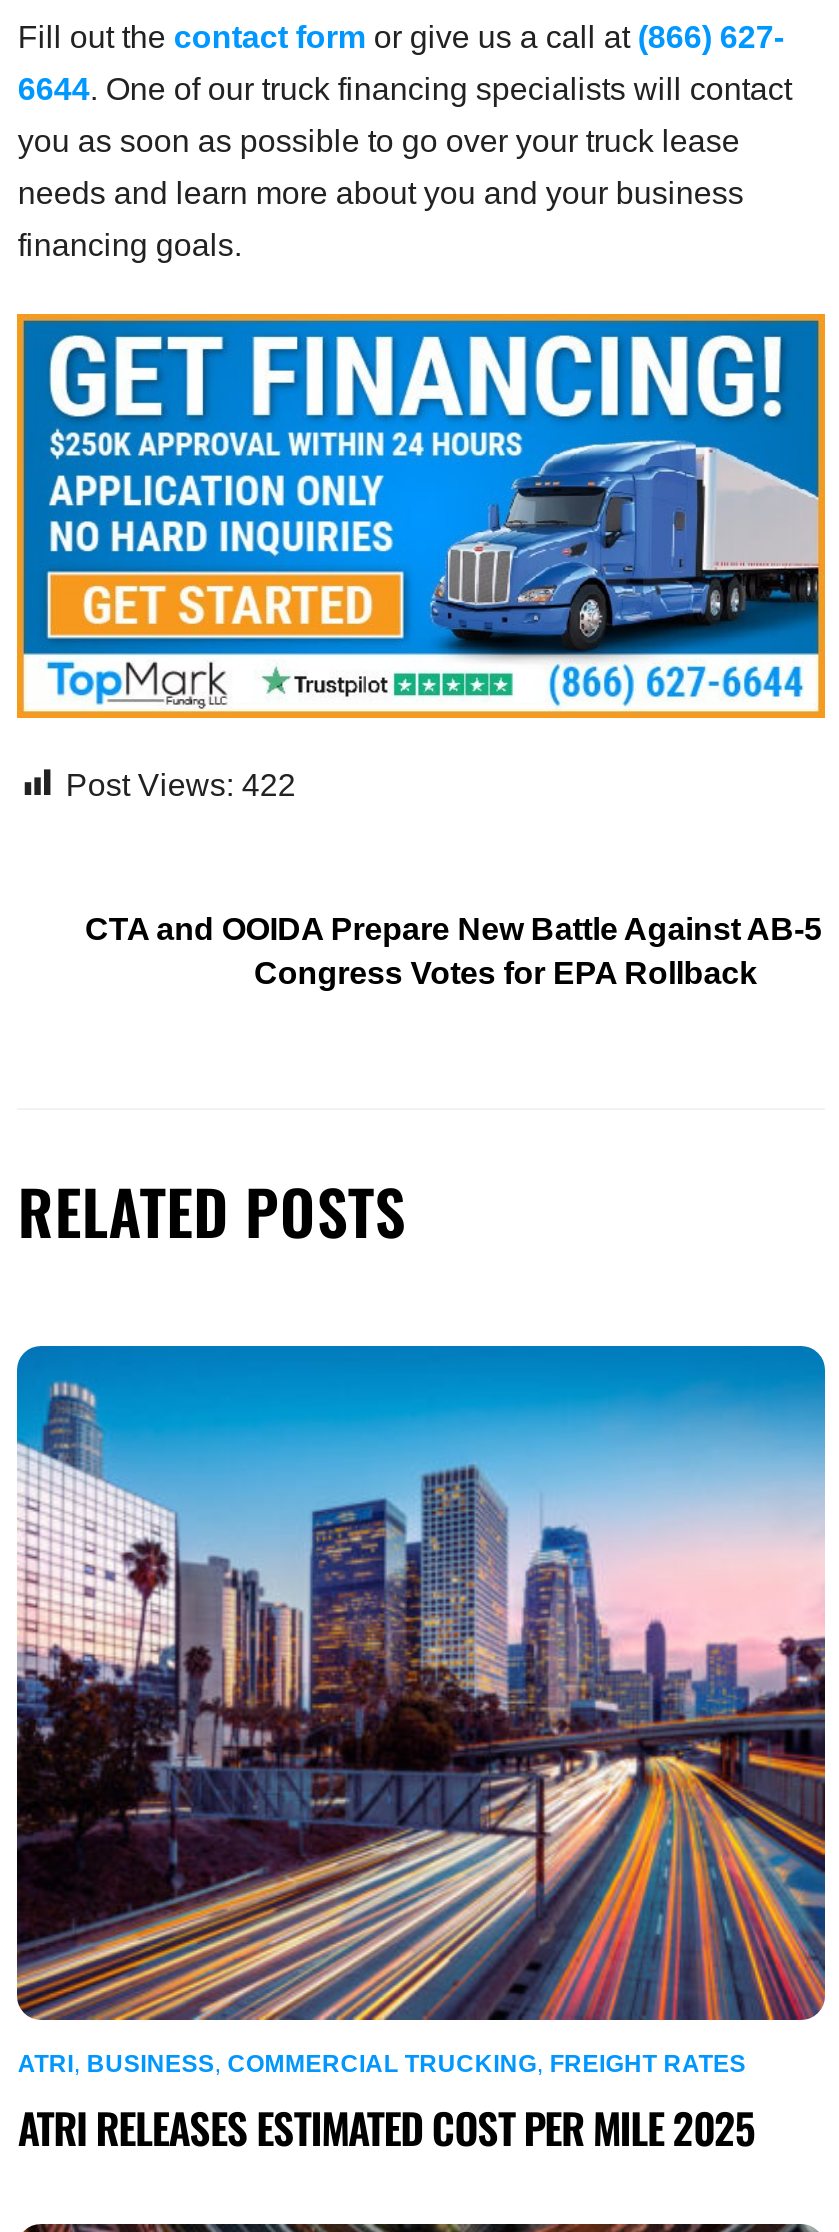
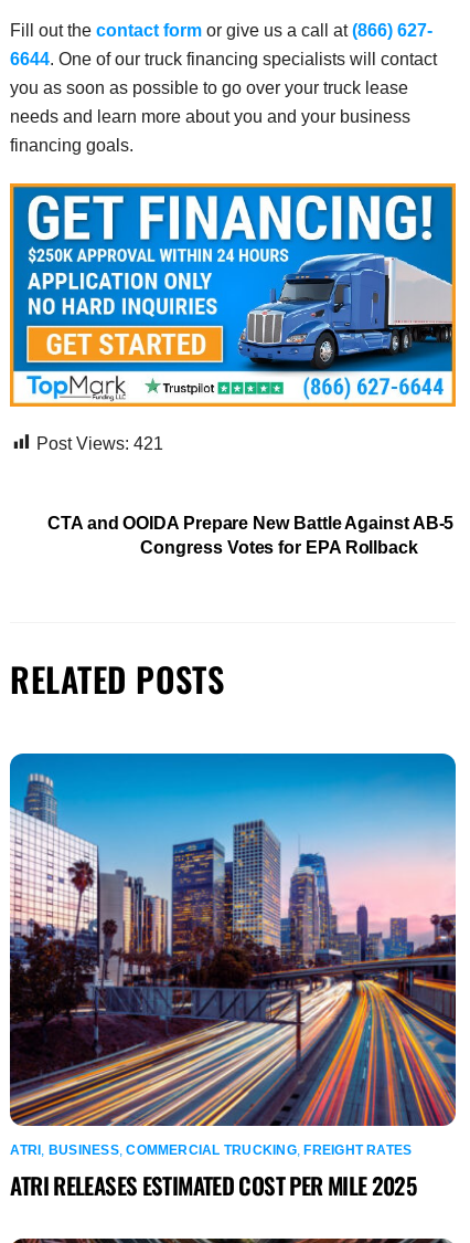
[66,767,296,801] Post Views: 422 -> [37,434,164,453] Post Views: 421

